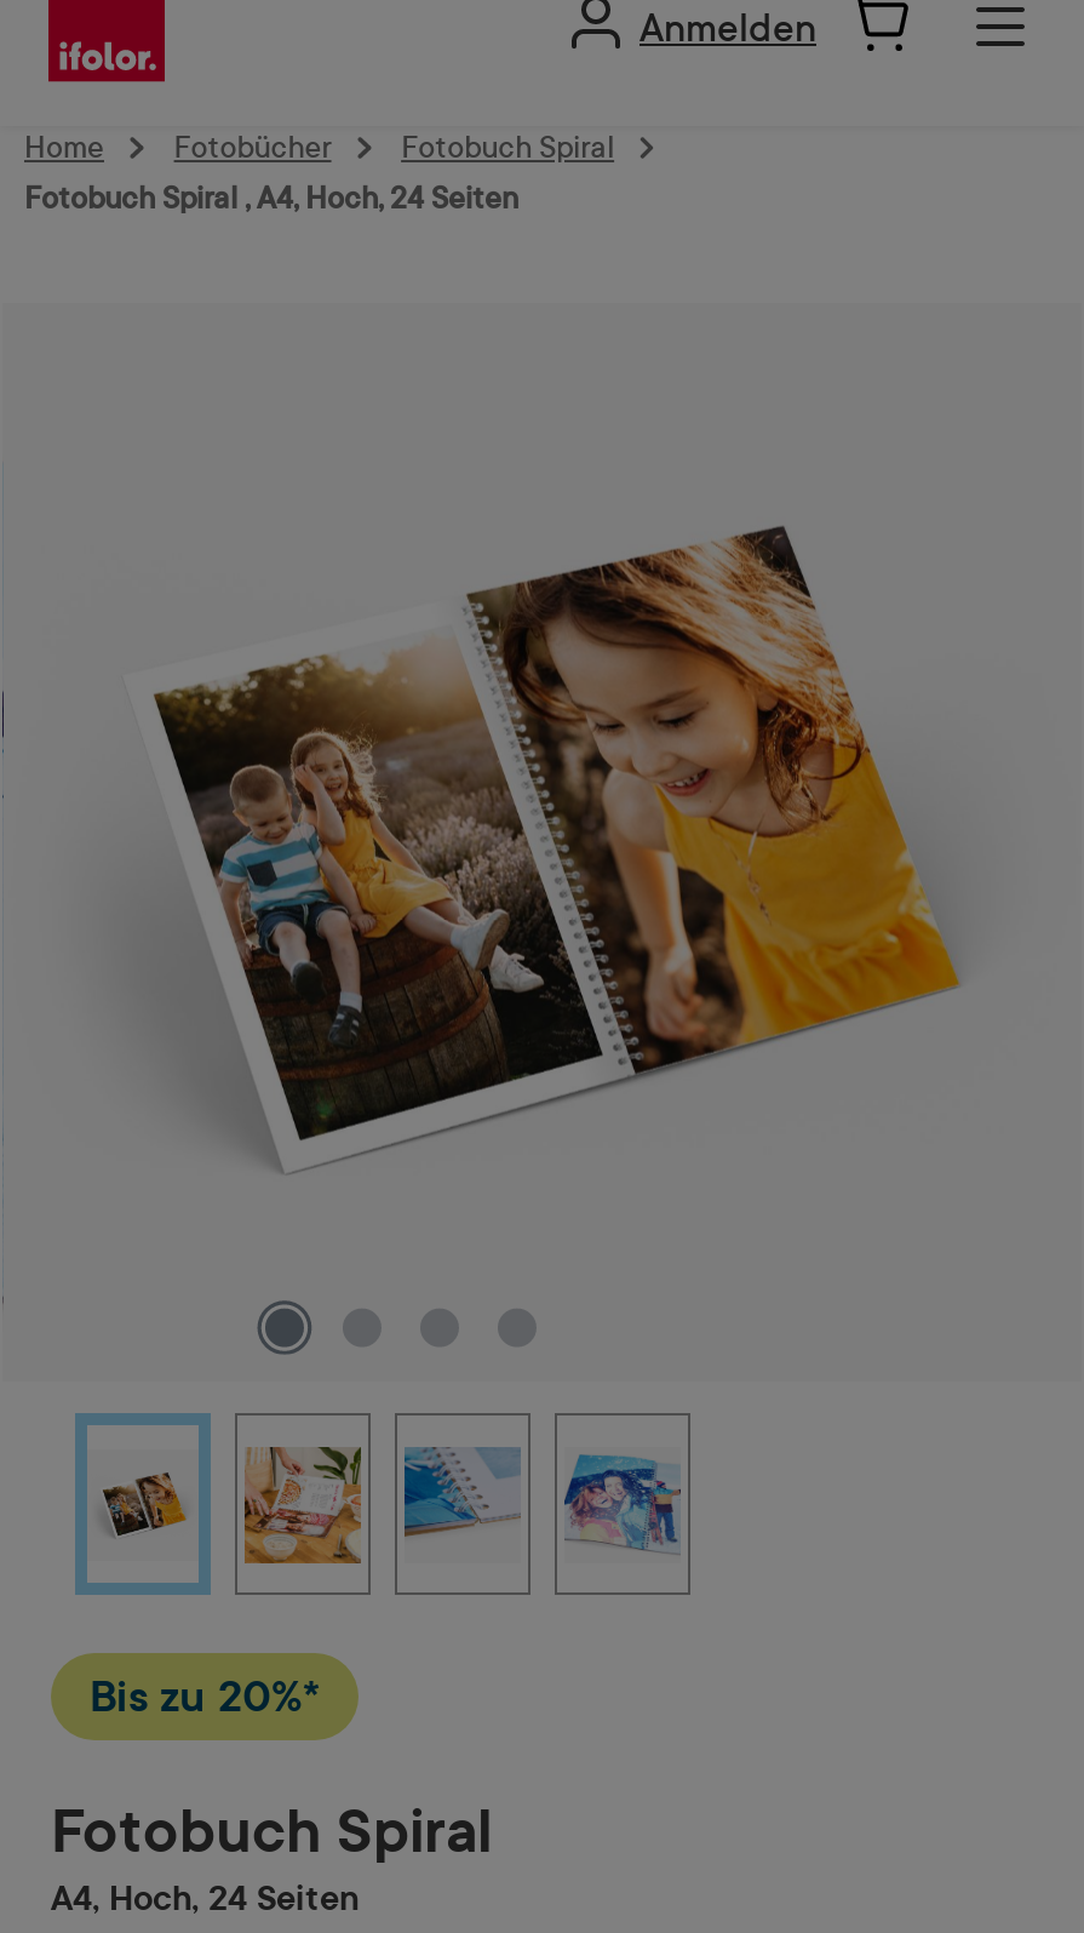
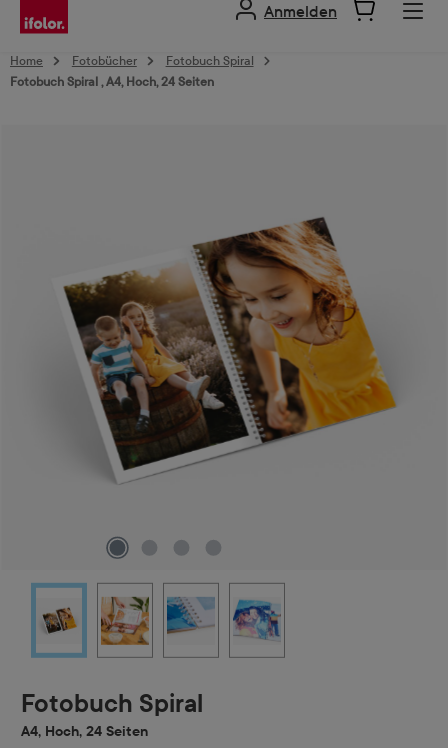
[90,1673,320,1721] Bis zu 20%* -> none

